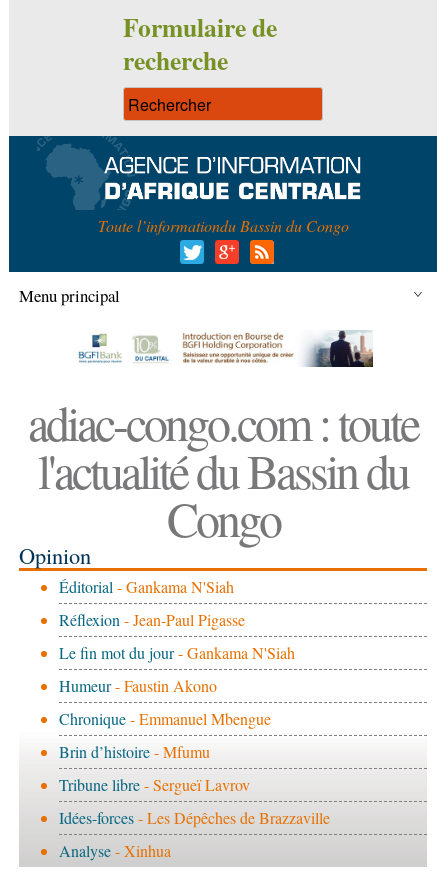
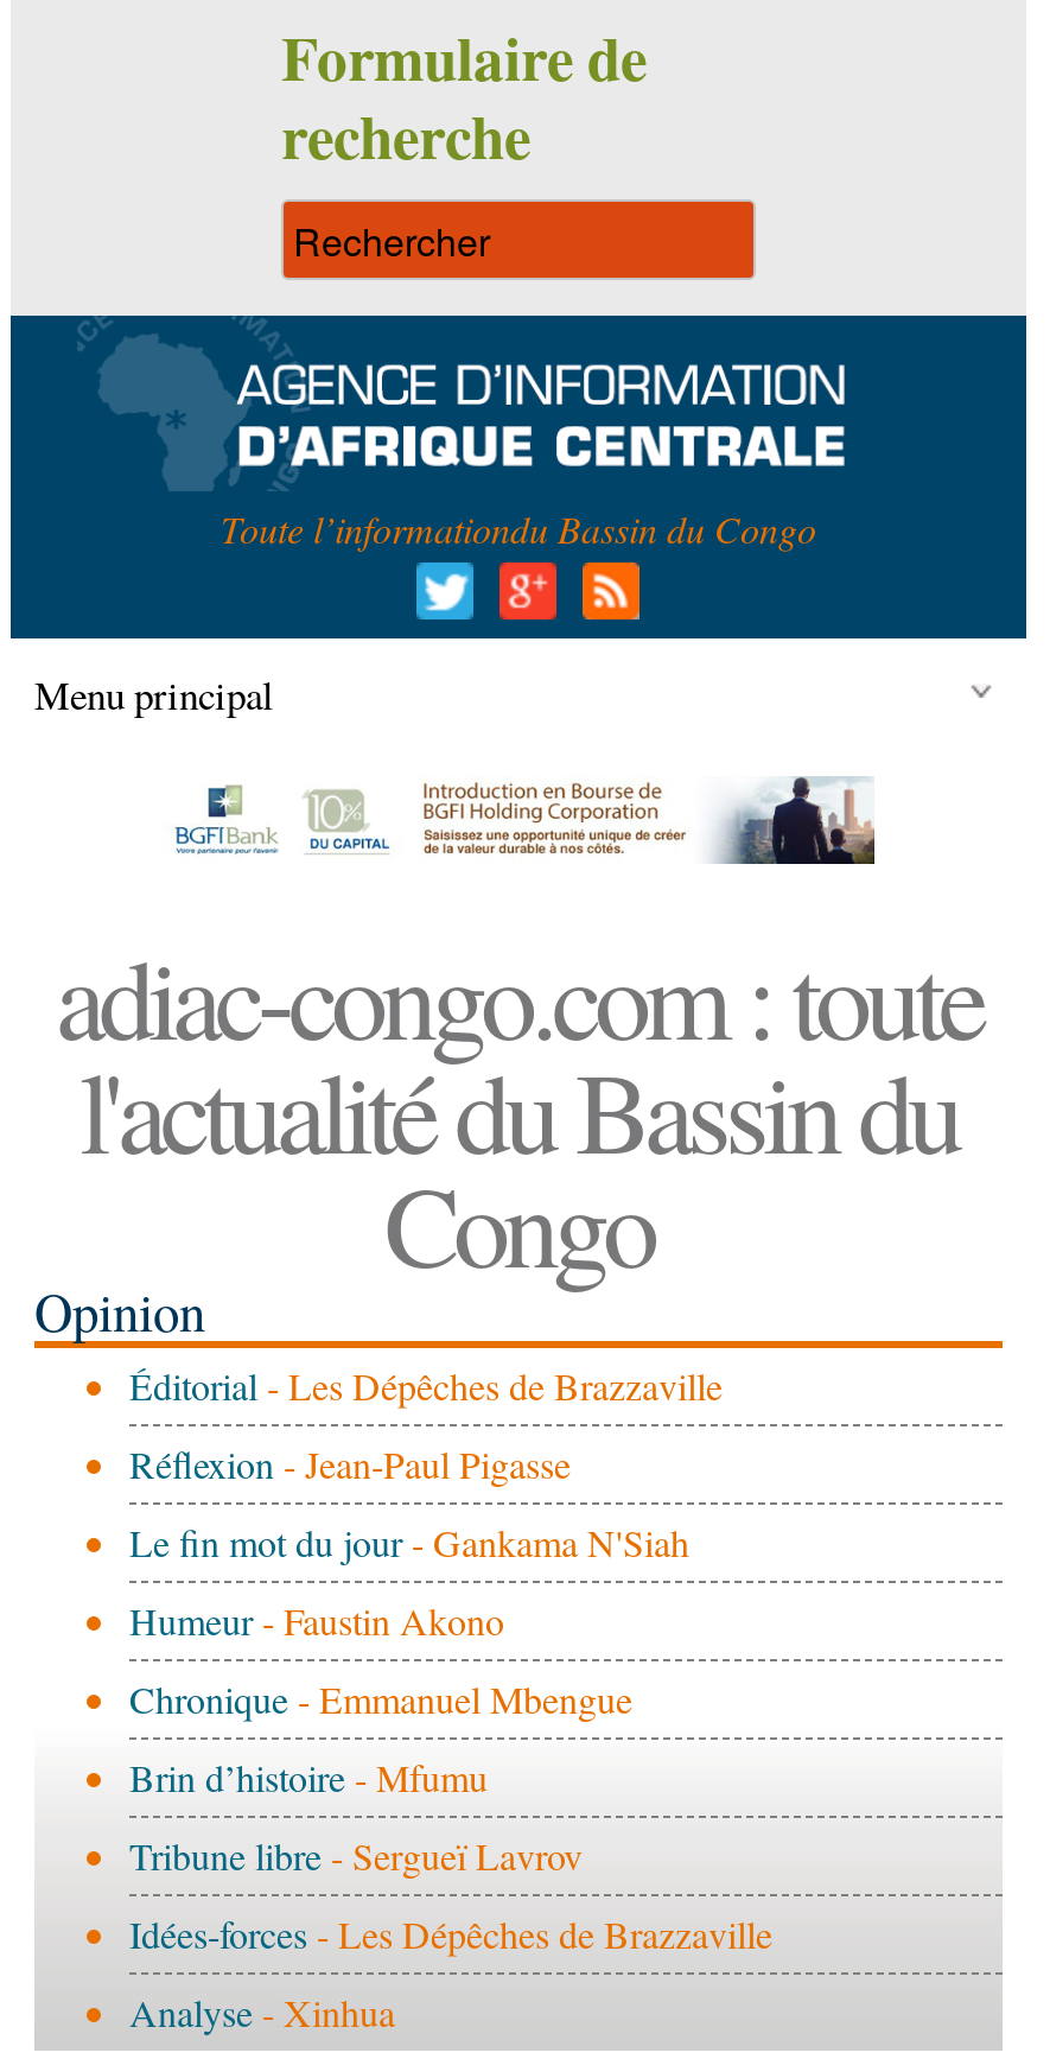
[59,576,234,597] Éditorial - Gankama N'Siah -> [129,1361,723,1411] Éditorial - Les Dépêches de Brazzaville

